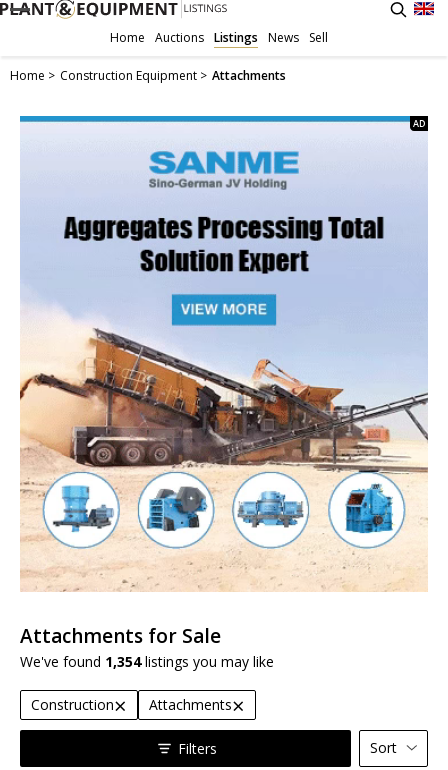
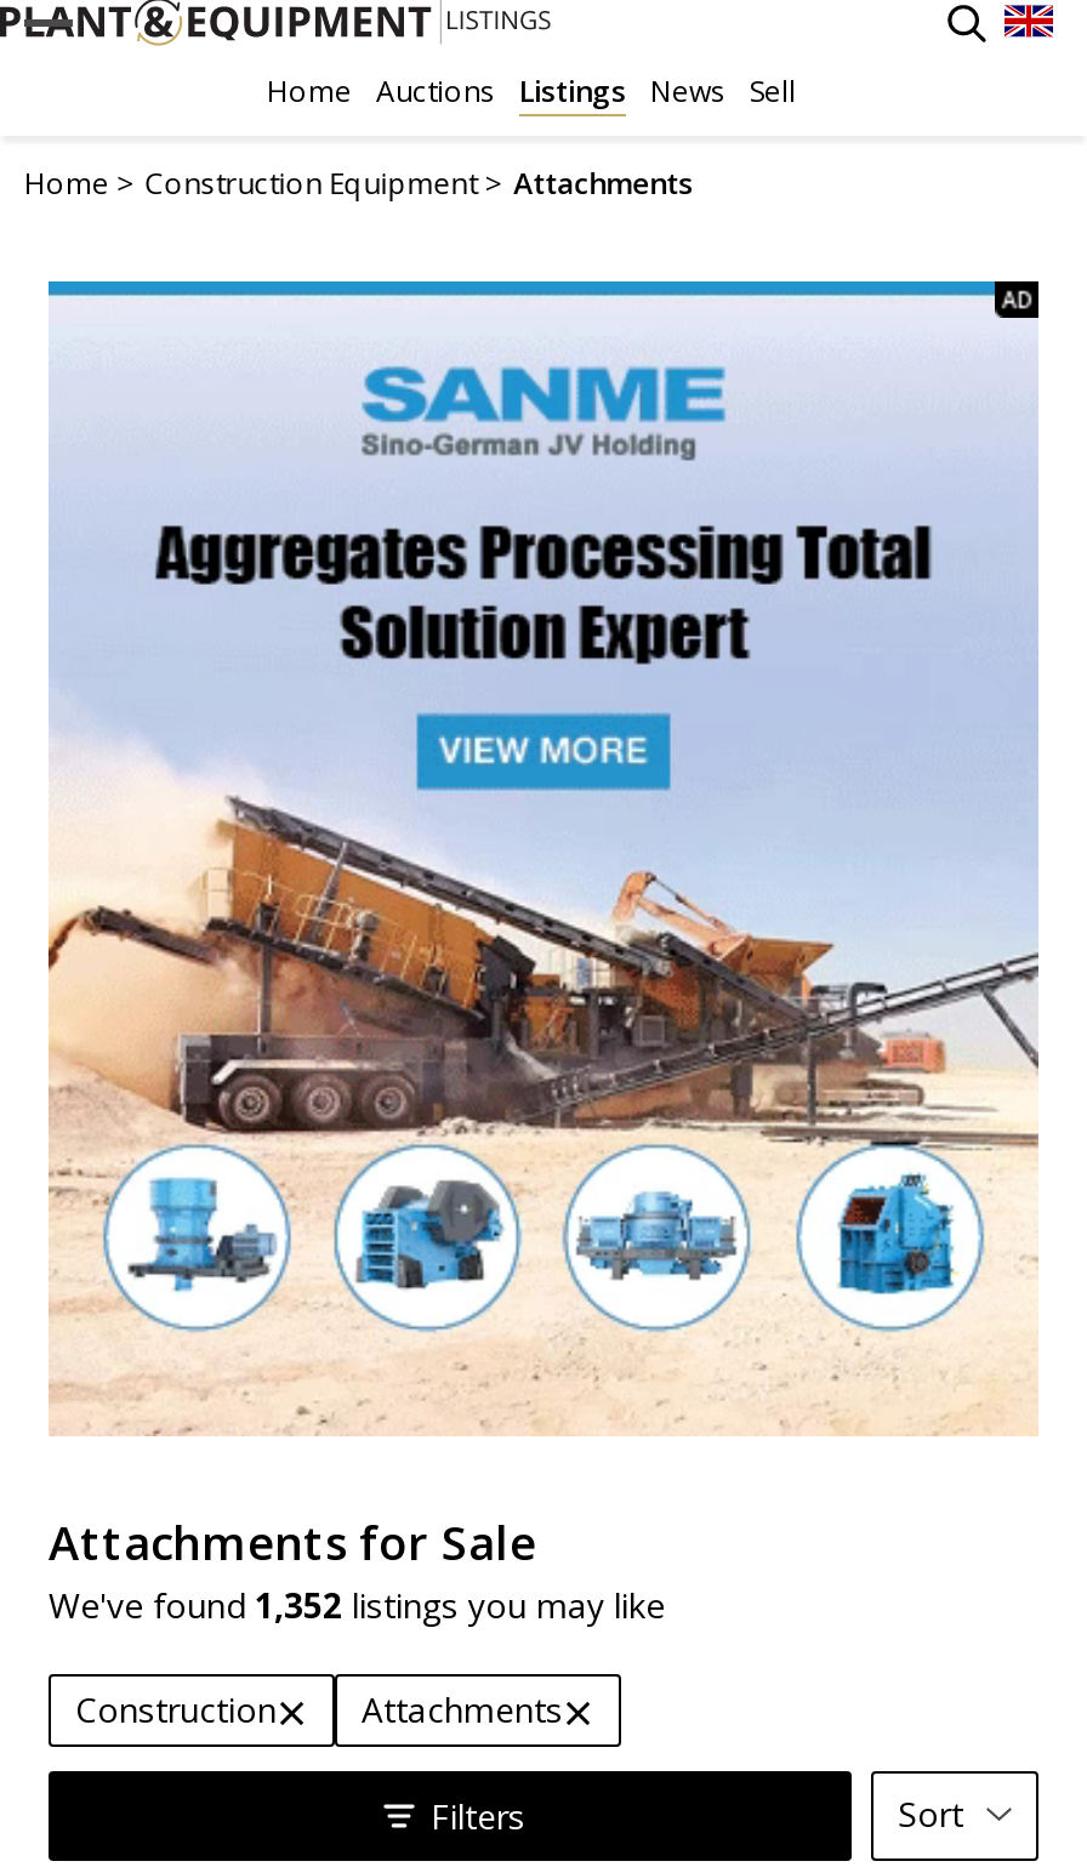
[20,652,274,671] We've found 1,354 listings you may like -> [49,1582,665,1628] We've found 1,352 listings you may like

